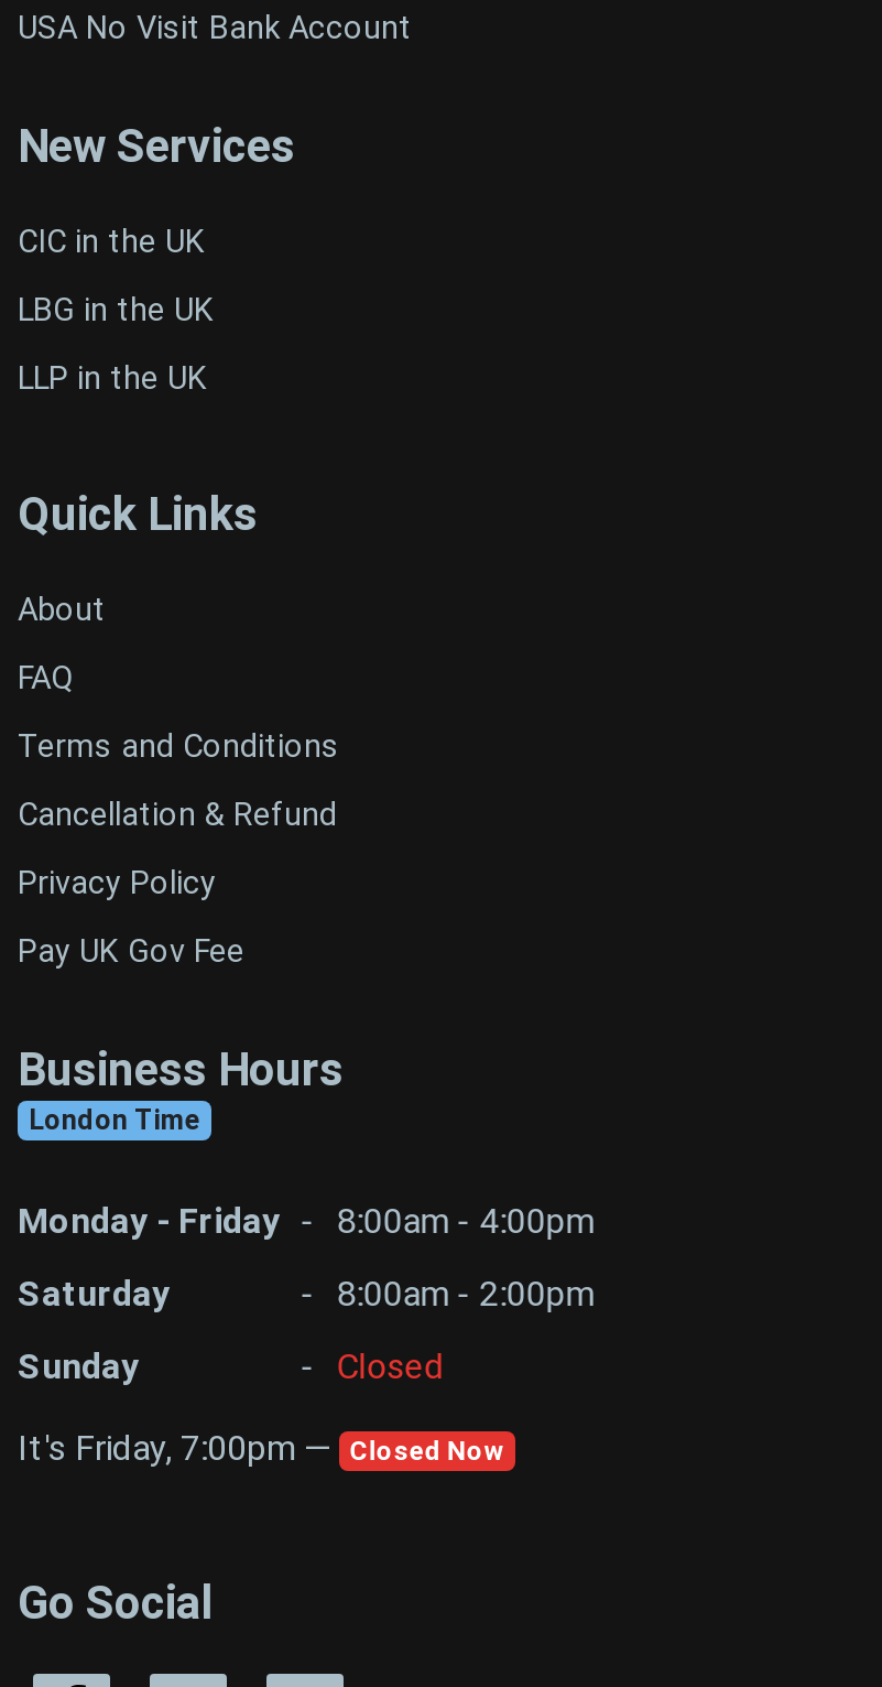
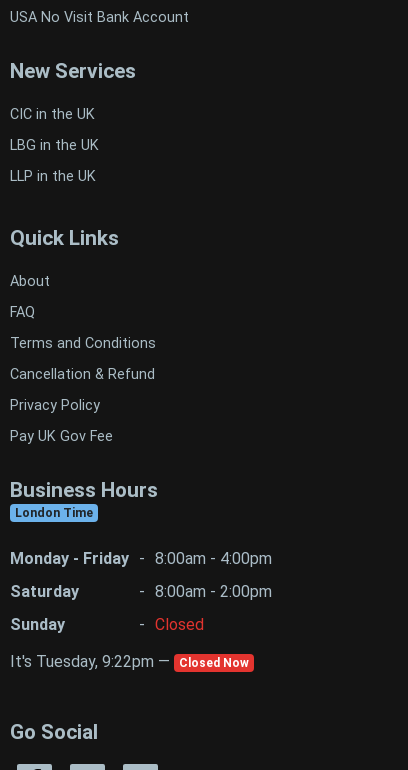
[18,1428,504,1469] It's Friday, 7:00pm — Closed Now -> [10,652,249,671] It's Tuesday, 9:22pm — Closed Now

